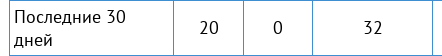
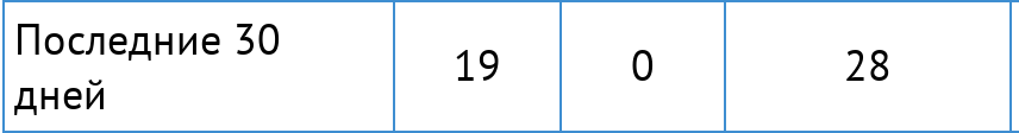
[198,16,218,39] 20 -> [454,38,501,93] 19
[362,16,382,39] 32 -> [844,38,892,93] 28

